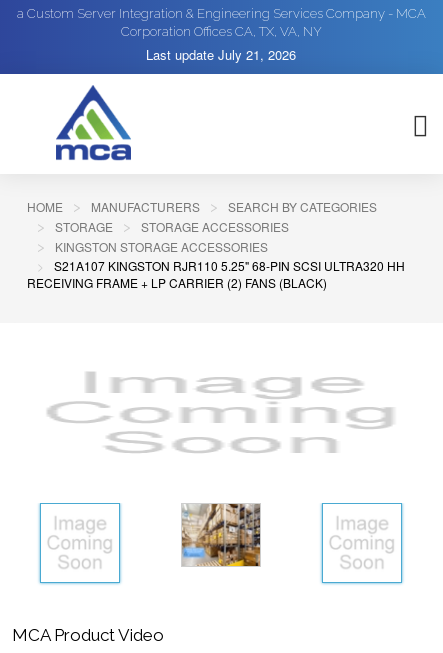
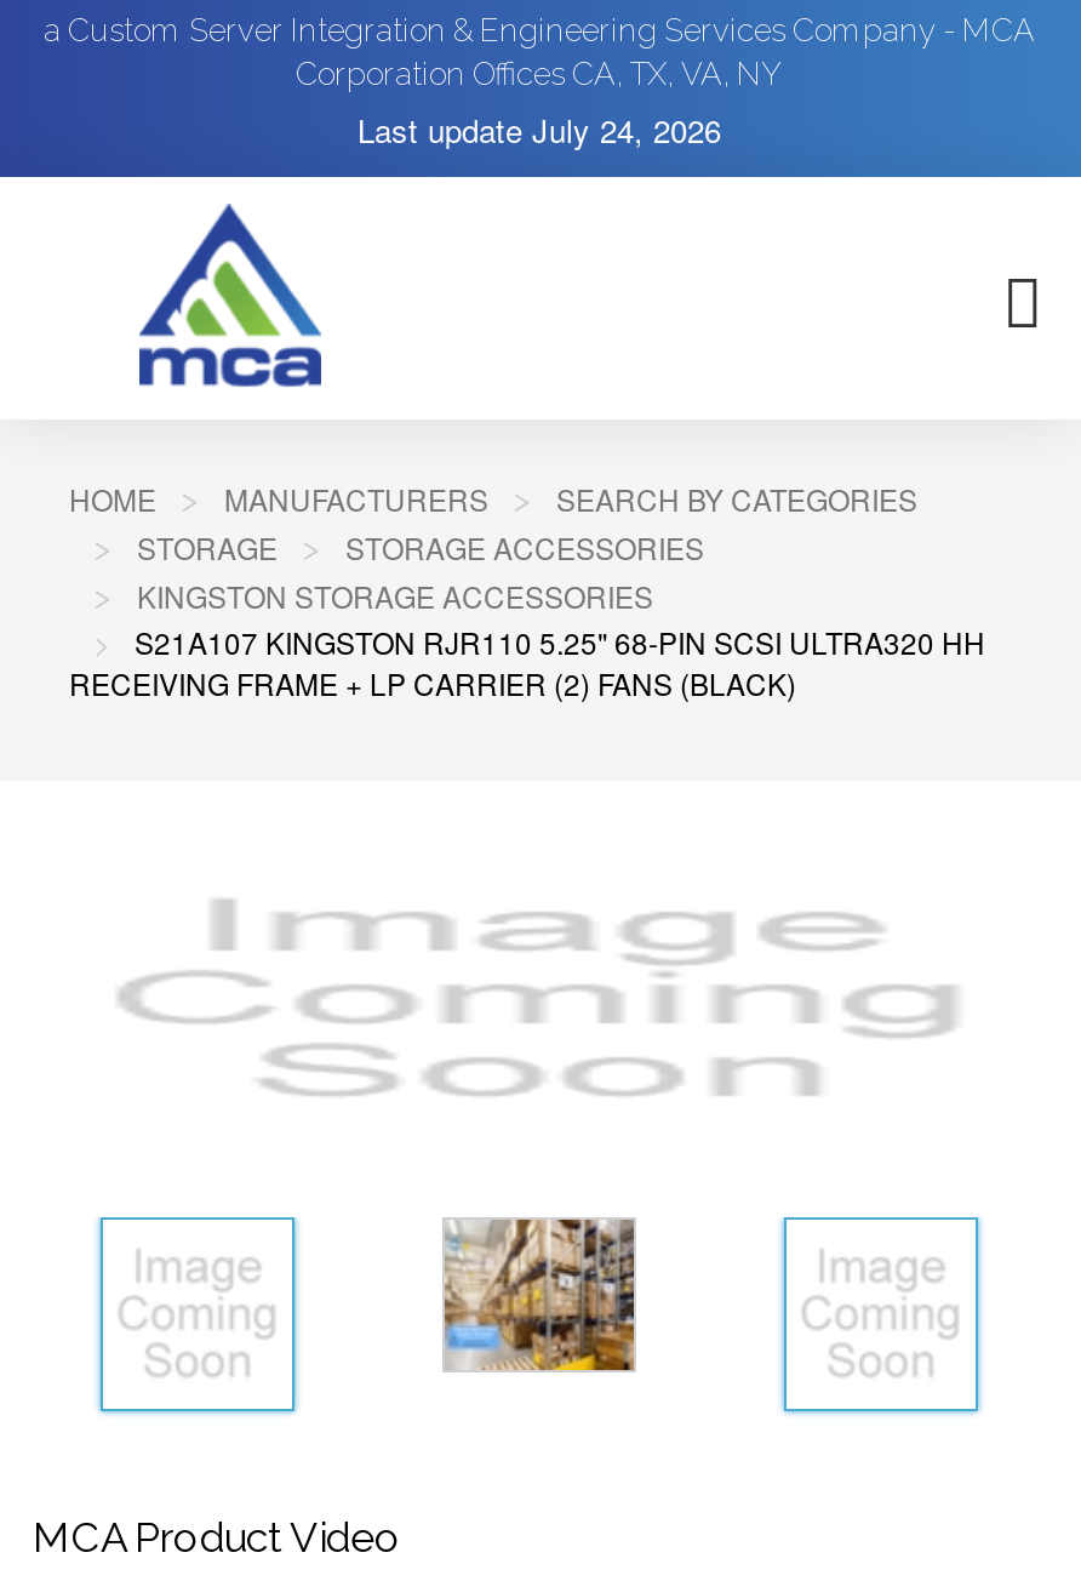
[146,45,296,64] Last update July 21, 2026 -> [358,107,721,153] Last update July 24, 2026

